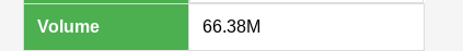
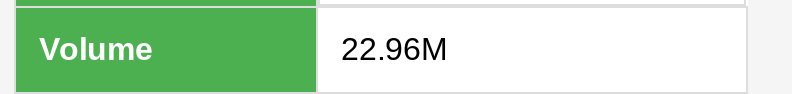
[202,17,260,36] 66.38M -> [341,32,447,66] 22.96M

